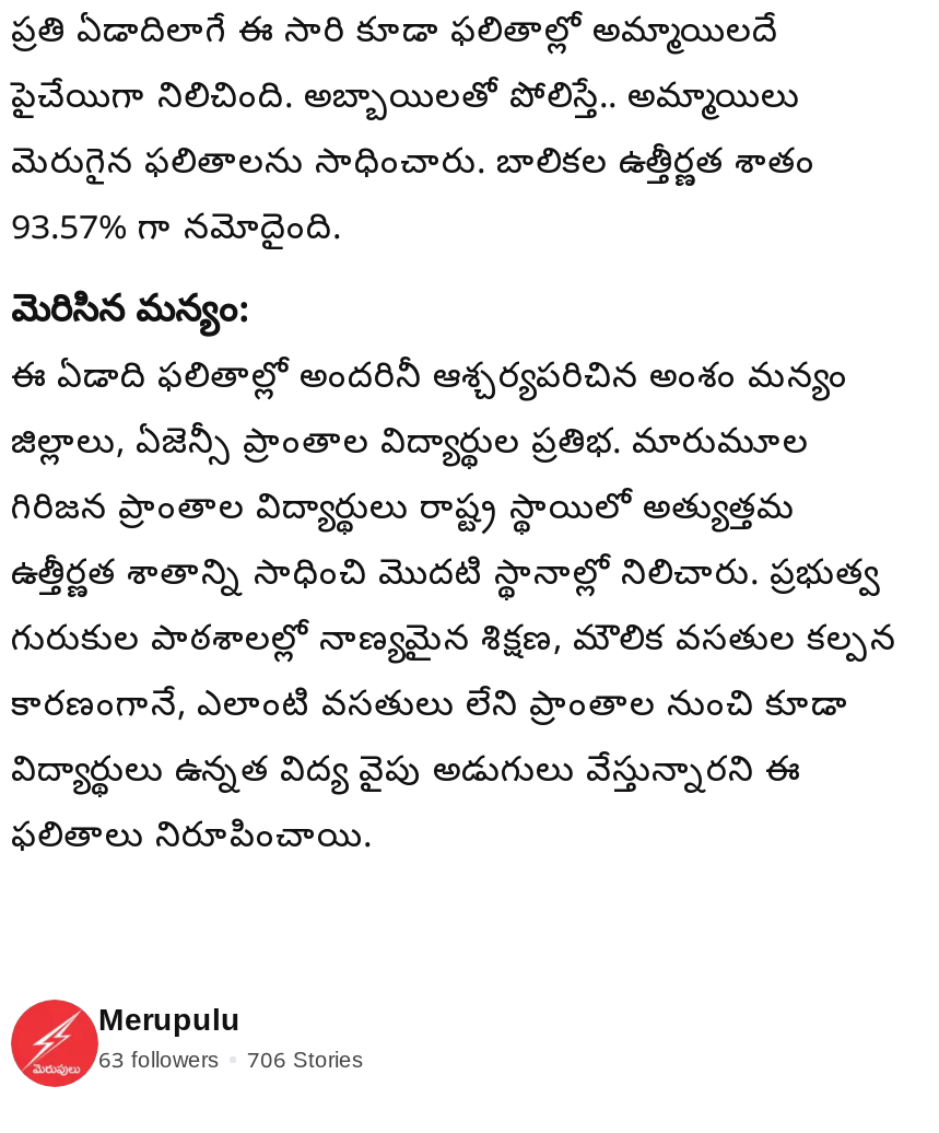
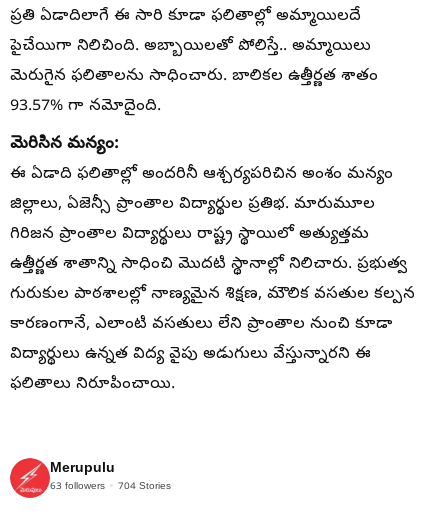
[98,1047,363,1077] 63 followers 706 Stories -> [50,479,171,493] 63 followers 704 Stories

